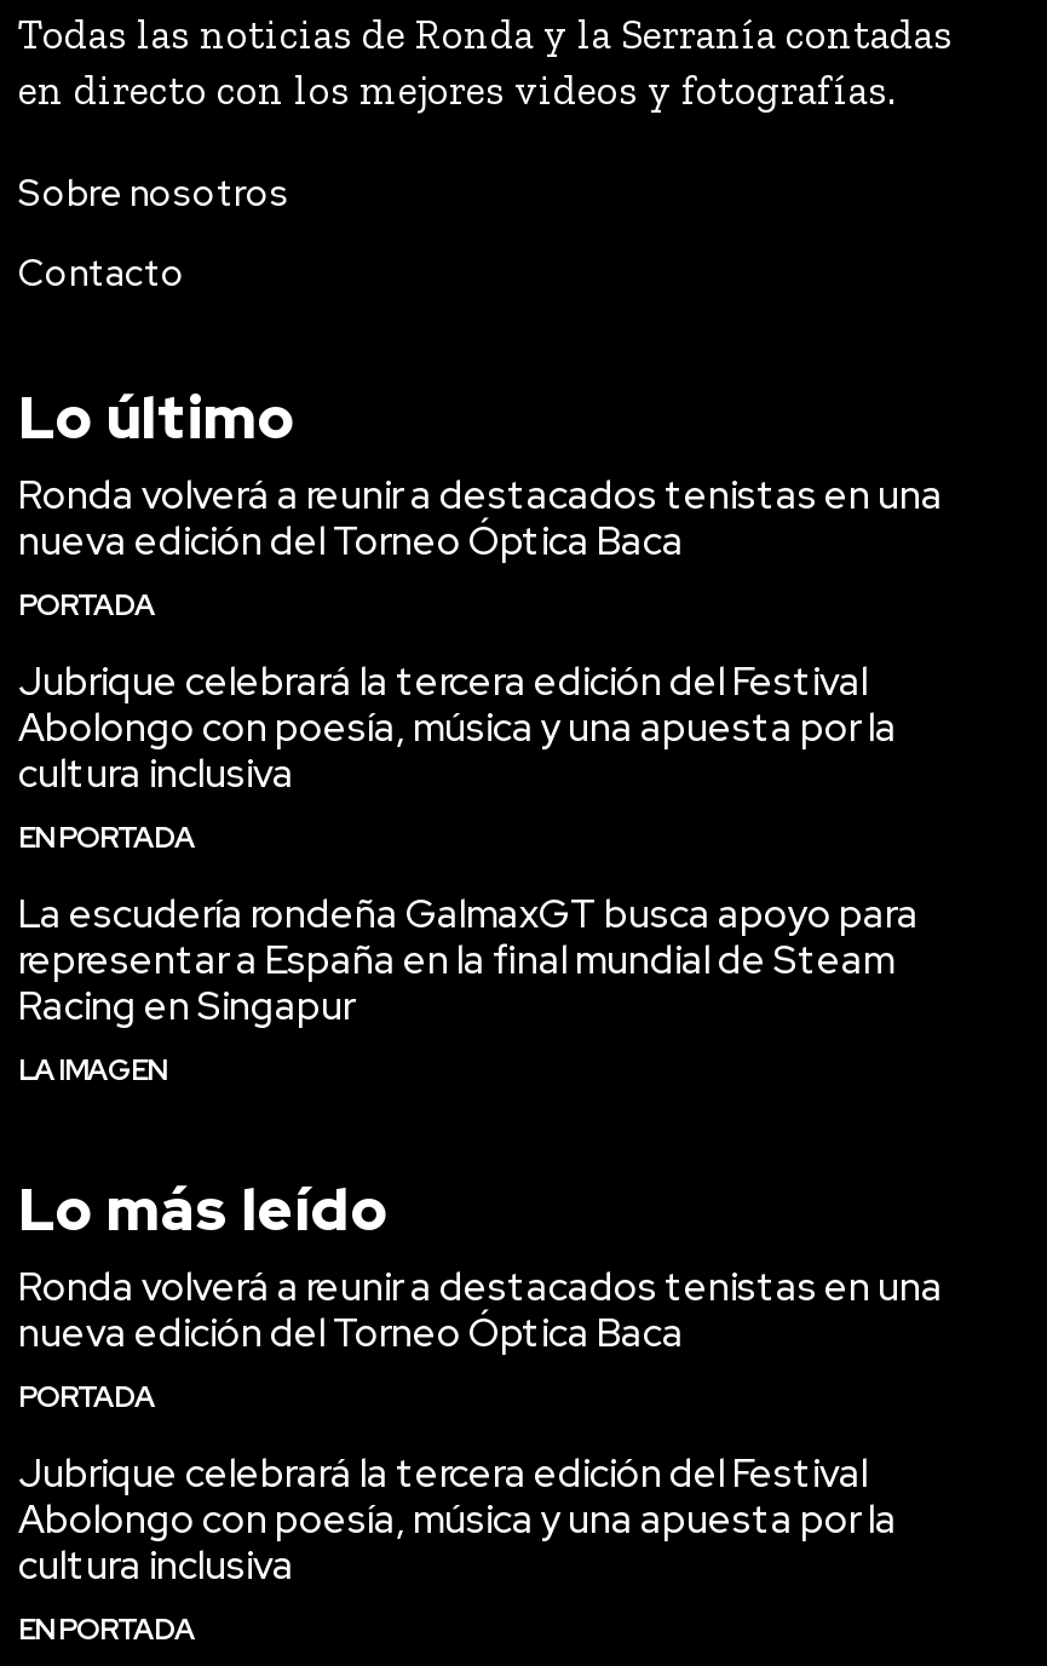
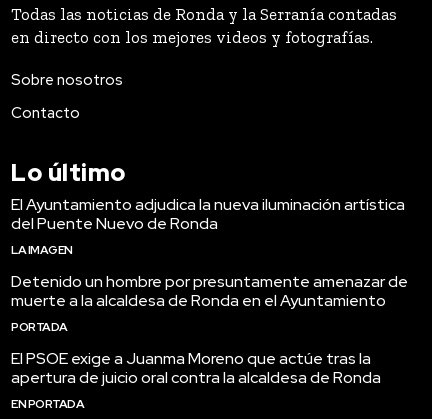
[18,470,943,1032] Ronda volverá a reunir a destacados tenistas en una | nueva edición del Torneo Óptica Baca | PORTADA | Jubrique celebrará la tercera edición del Festival | Abolongo con poesía, música y una apuesta por la | cultura inclusiva | EN PORTADA | La escudería rondeña GalmaxGT busca apoyo para | representar a España en la final mundial de Steam | Racing en Singapur -> [11,194,405,234] El Ayuntamiento adjudica la nueva iluminación artística | del Puente Nuevo de Ronda
[18,1172,943,1358] Lo más leído | Ronda volverá a reunir a destacados tenistas en una | nueva edición del Torneo Óptica Baca -> [11,271,408,311] Detenido un hombre por presuntamente amenazar de | muerte a la alcaldesa de Ronda en el Ayuntamiento
[18,1448,897,1591] Jubrique celebrará la tercera edición del Festival | Abolongo con poesía, música y una apuesta por la | cultura inclusiva -> [11,348,381,388] El PSOE exige a Juanma Moreno que actúe tras la | apertura de juicio oral contra la alcaldesa de Ronda

